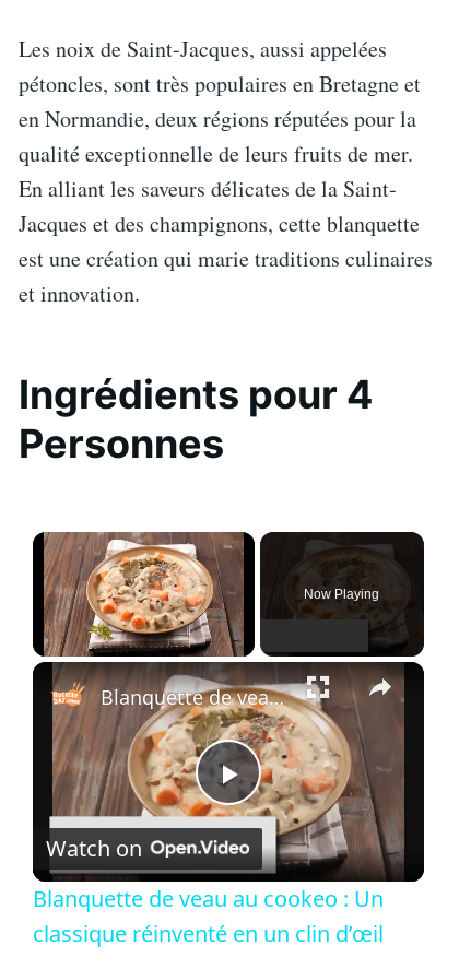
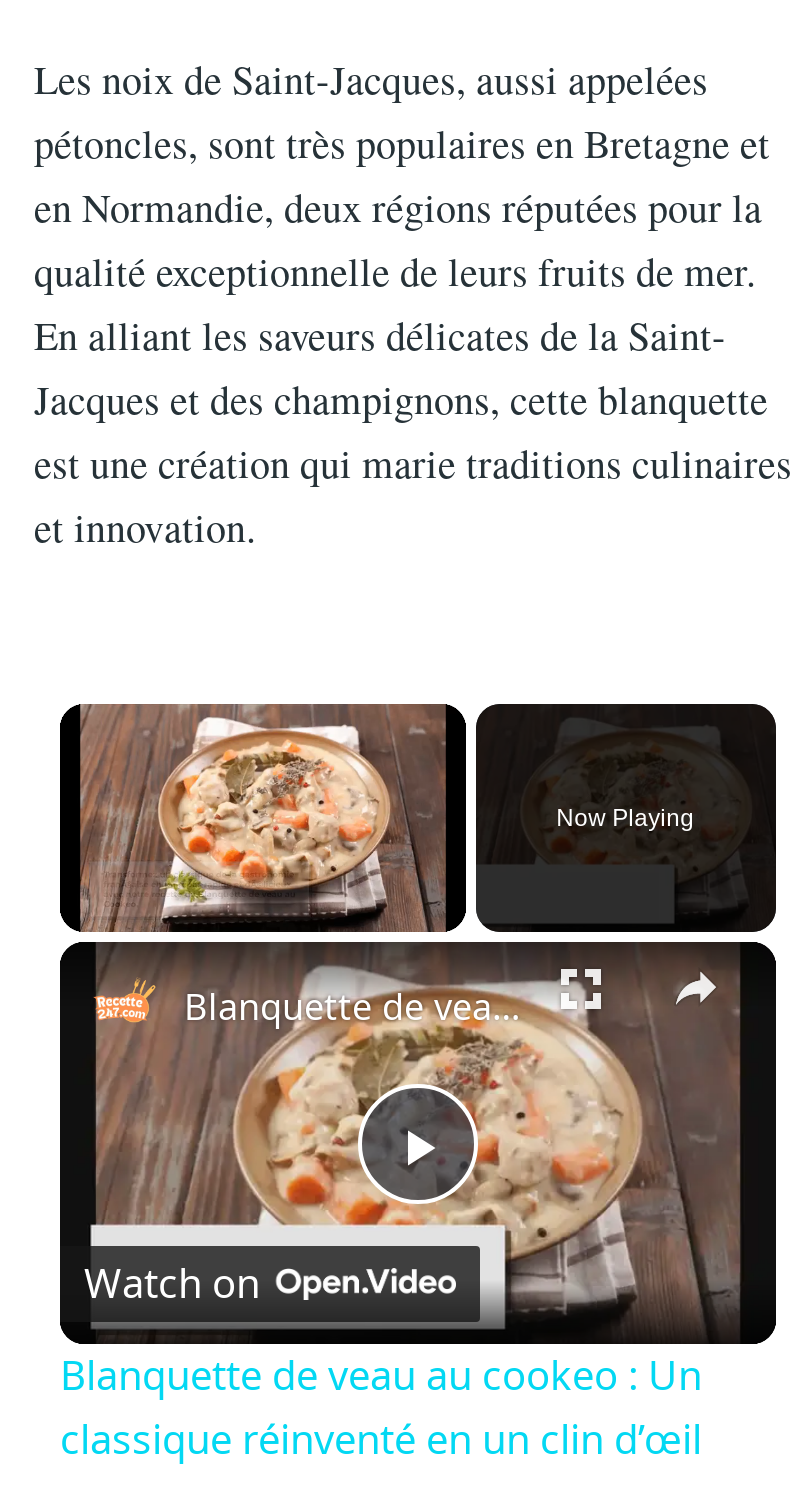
[19,370,373,467] Ingrédients pour 4 | Personnes -> none

